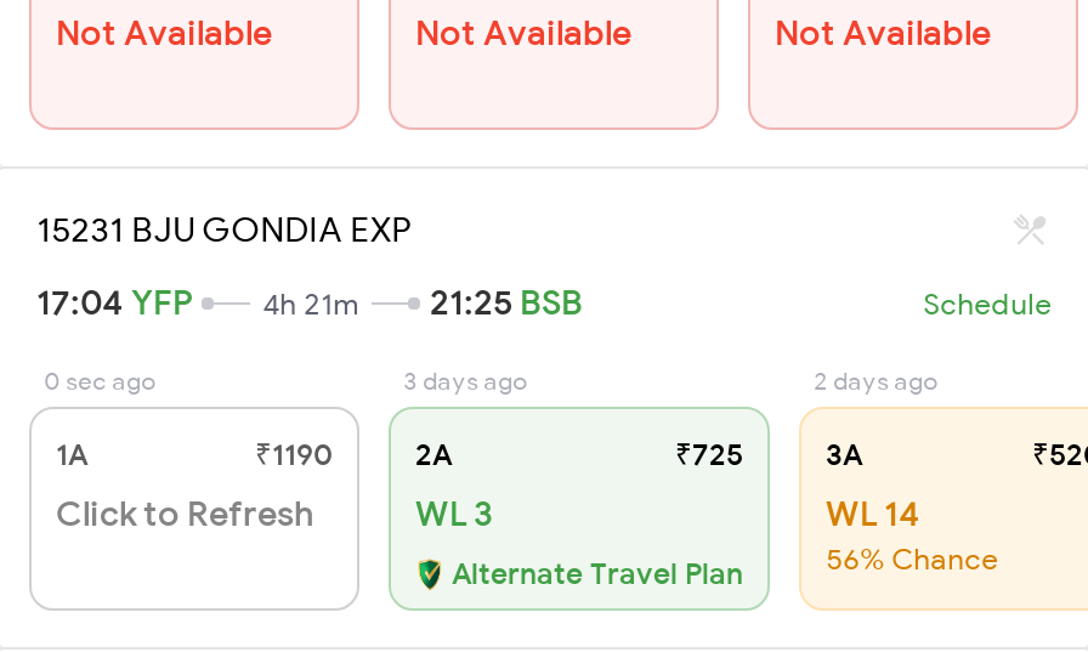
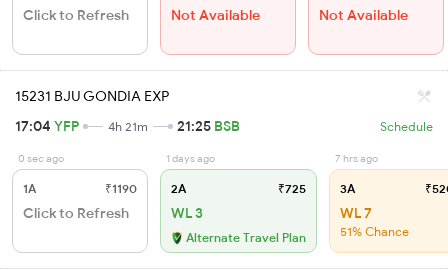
[56,11,272,55] Not Available -> [23,6,129,24] Click to Refresh
[403,365,527,397] 3 days ago -> [166,152,215,165] 1 days ago
[814,365,937,397] 2 days ago -> [335,152,378,165] 7 hrs ago
[826,492,920,535] WL 14 -> [340,204,372,222] WL 7
[826,540,998,577] 56% Chance -> [340,224,409,239] 51% Chance

